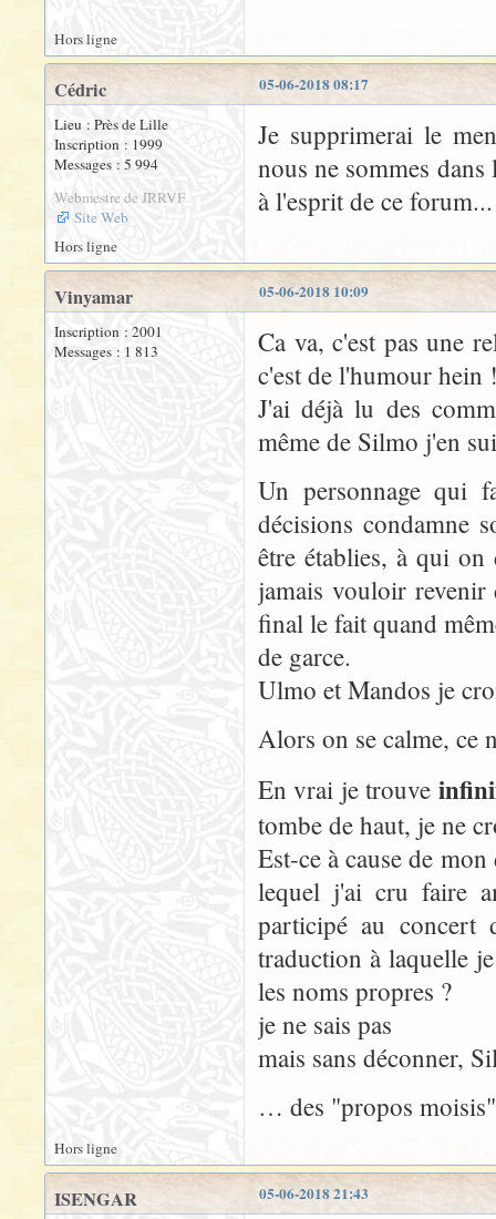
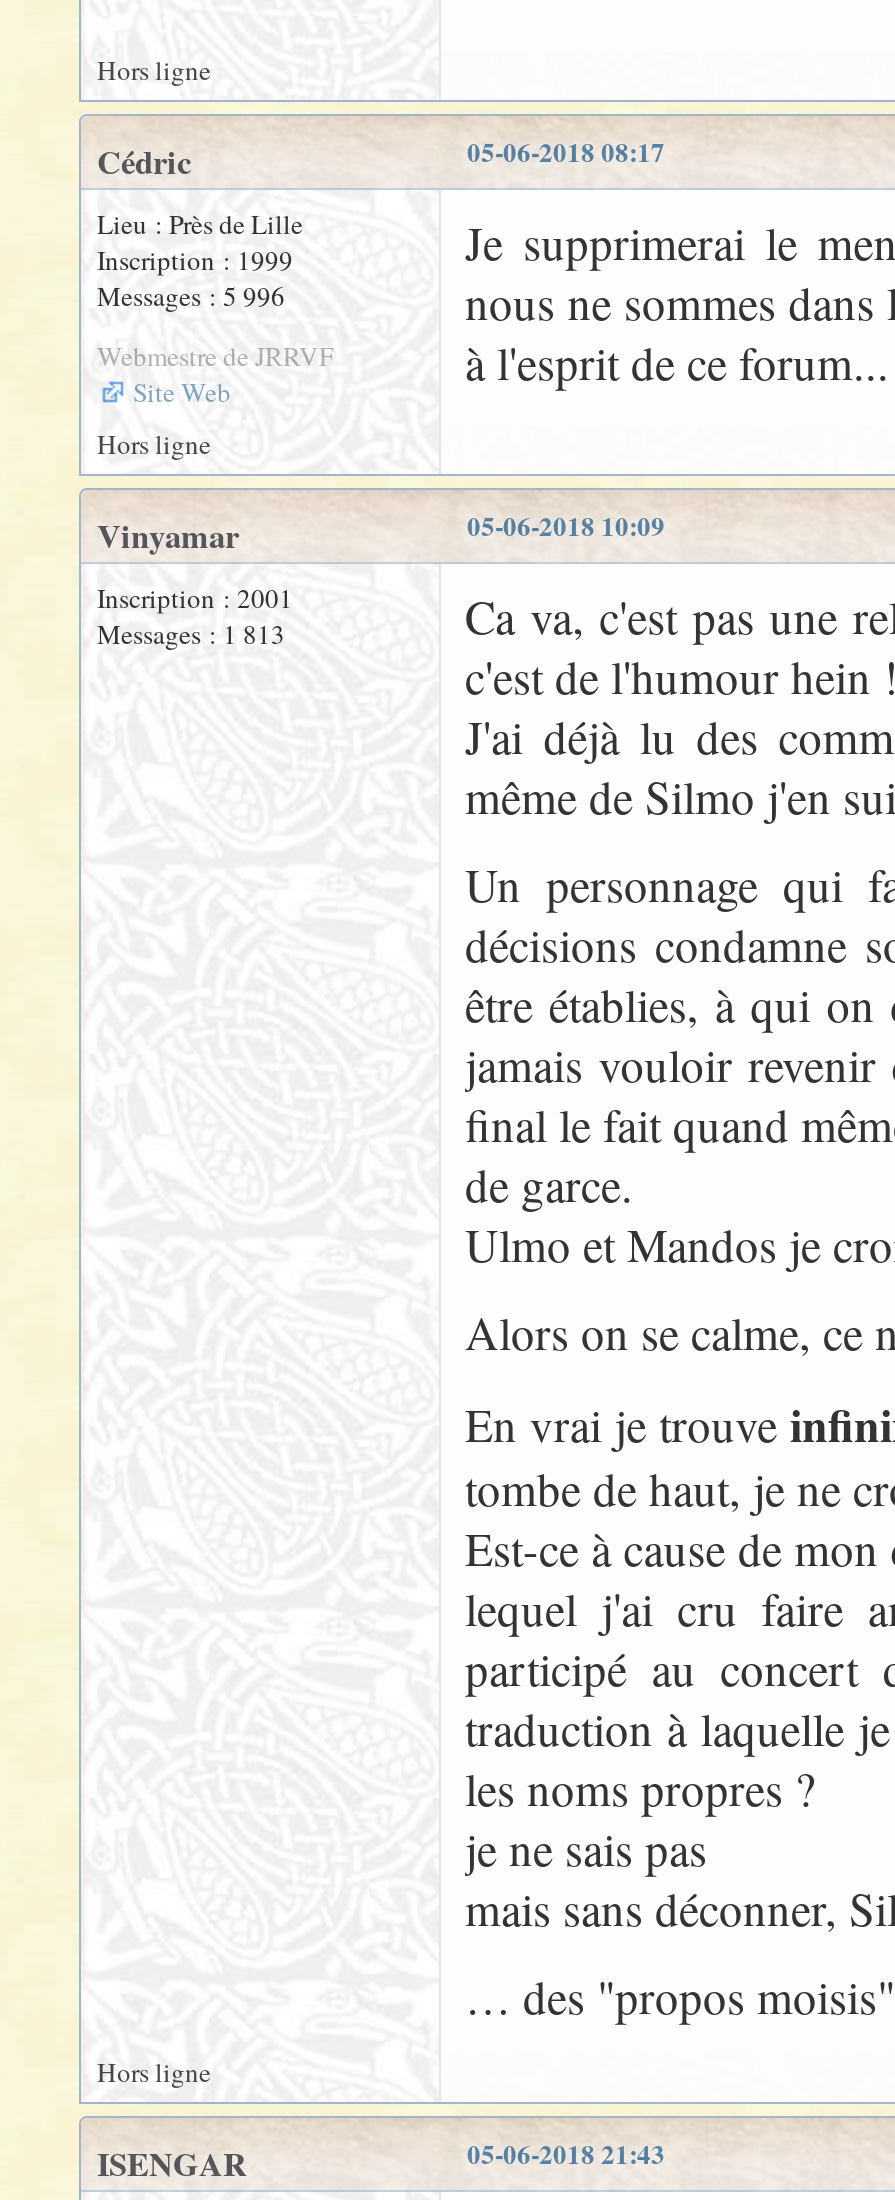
[54,154,158,174] Messages : 5 994 -> [97,278,285,314] Messages : 5 996

